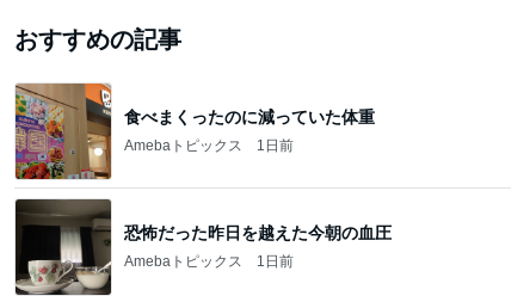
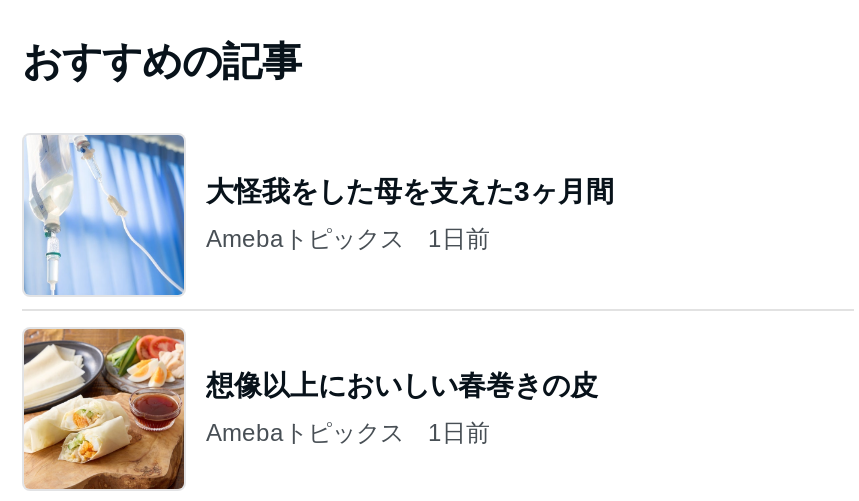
[14,82,375,180] [image] | 食べまくったのに減っていた体重 -> [22,133,614,297] [image] | 大怪我をした母を支えた3ヶ月間
[14,198,392,296] [image] | 恐怖だった昨日を越えた今朝の血圧 -> [22,327,598,491] [image] | 想像以上においしい春巻きの皮

